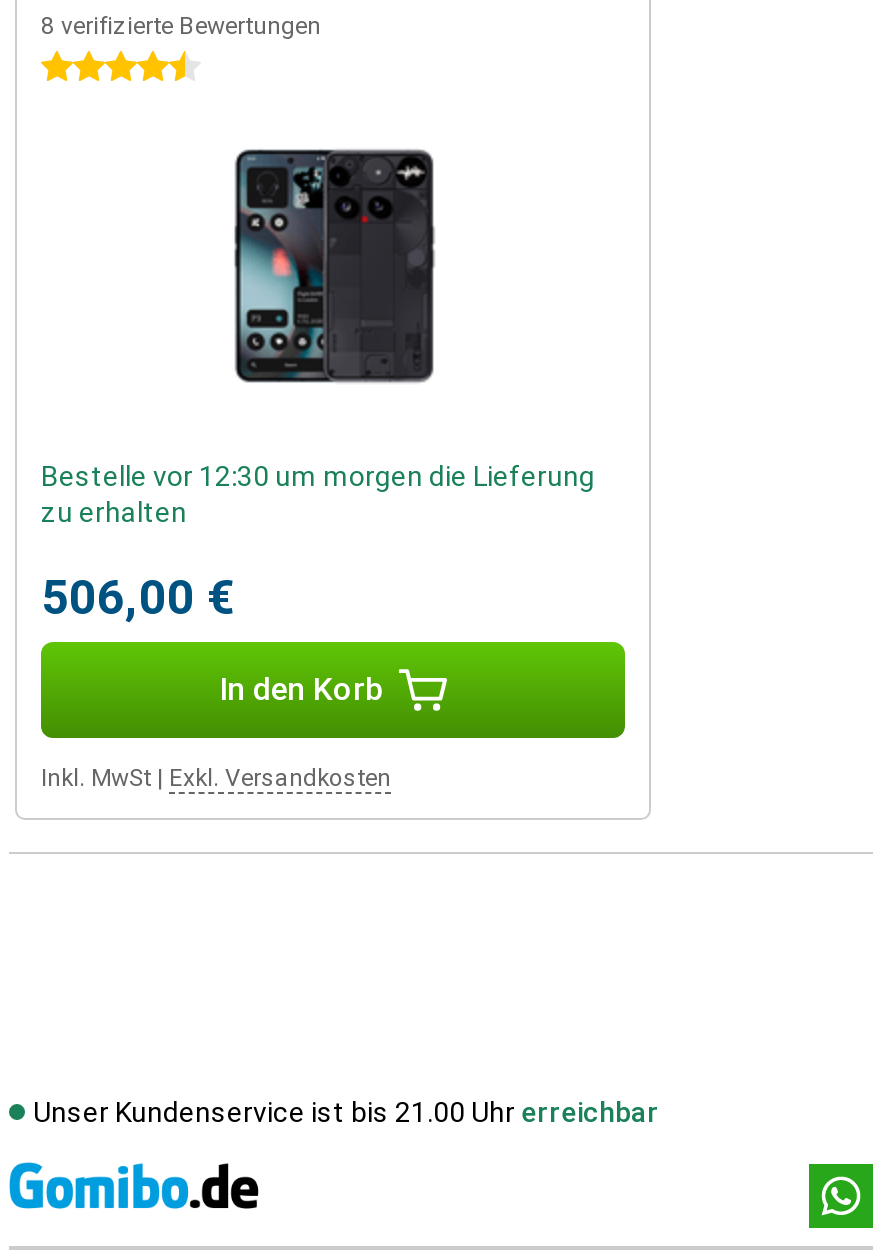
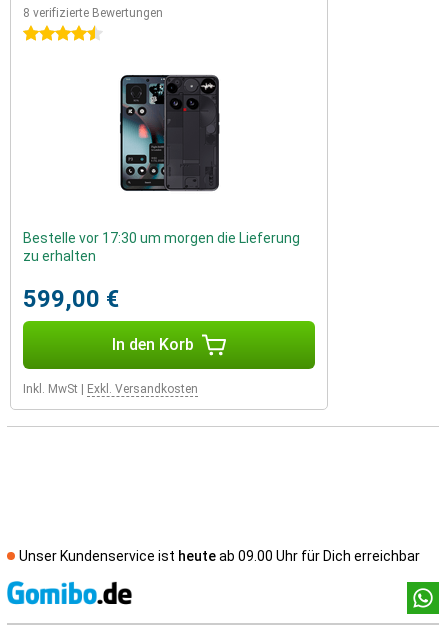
[41,460,595,492] Bestelle vor 12:30 um morgen die Lieferung -> [23,230,300,246] Bestelle vor 17:30 um morgen die Lieferung
[41,570,233,626] 506,00 € -> [23,285,119,313] 599,00 €
[33,1096,659,1128] Unser Kundenservice ist bis 21.00 Uhr erreichbar -> [19,548,420,564] Unser Kundenservice ist heute ab 09.00 Uhr für Dich erreichbar

